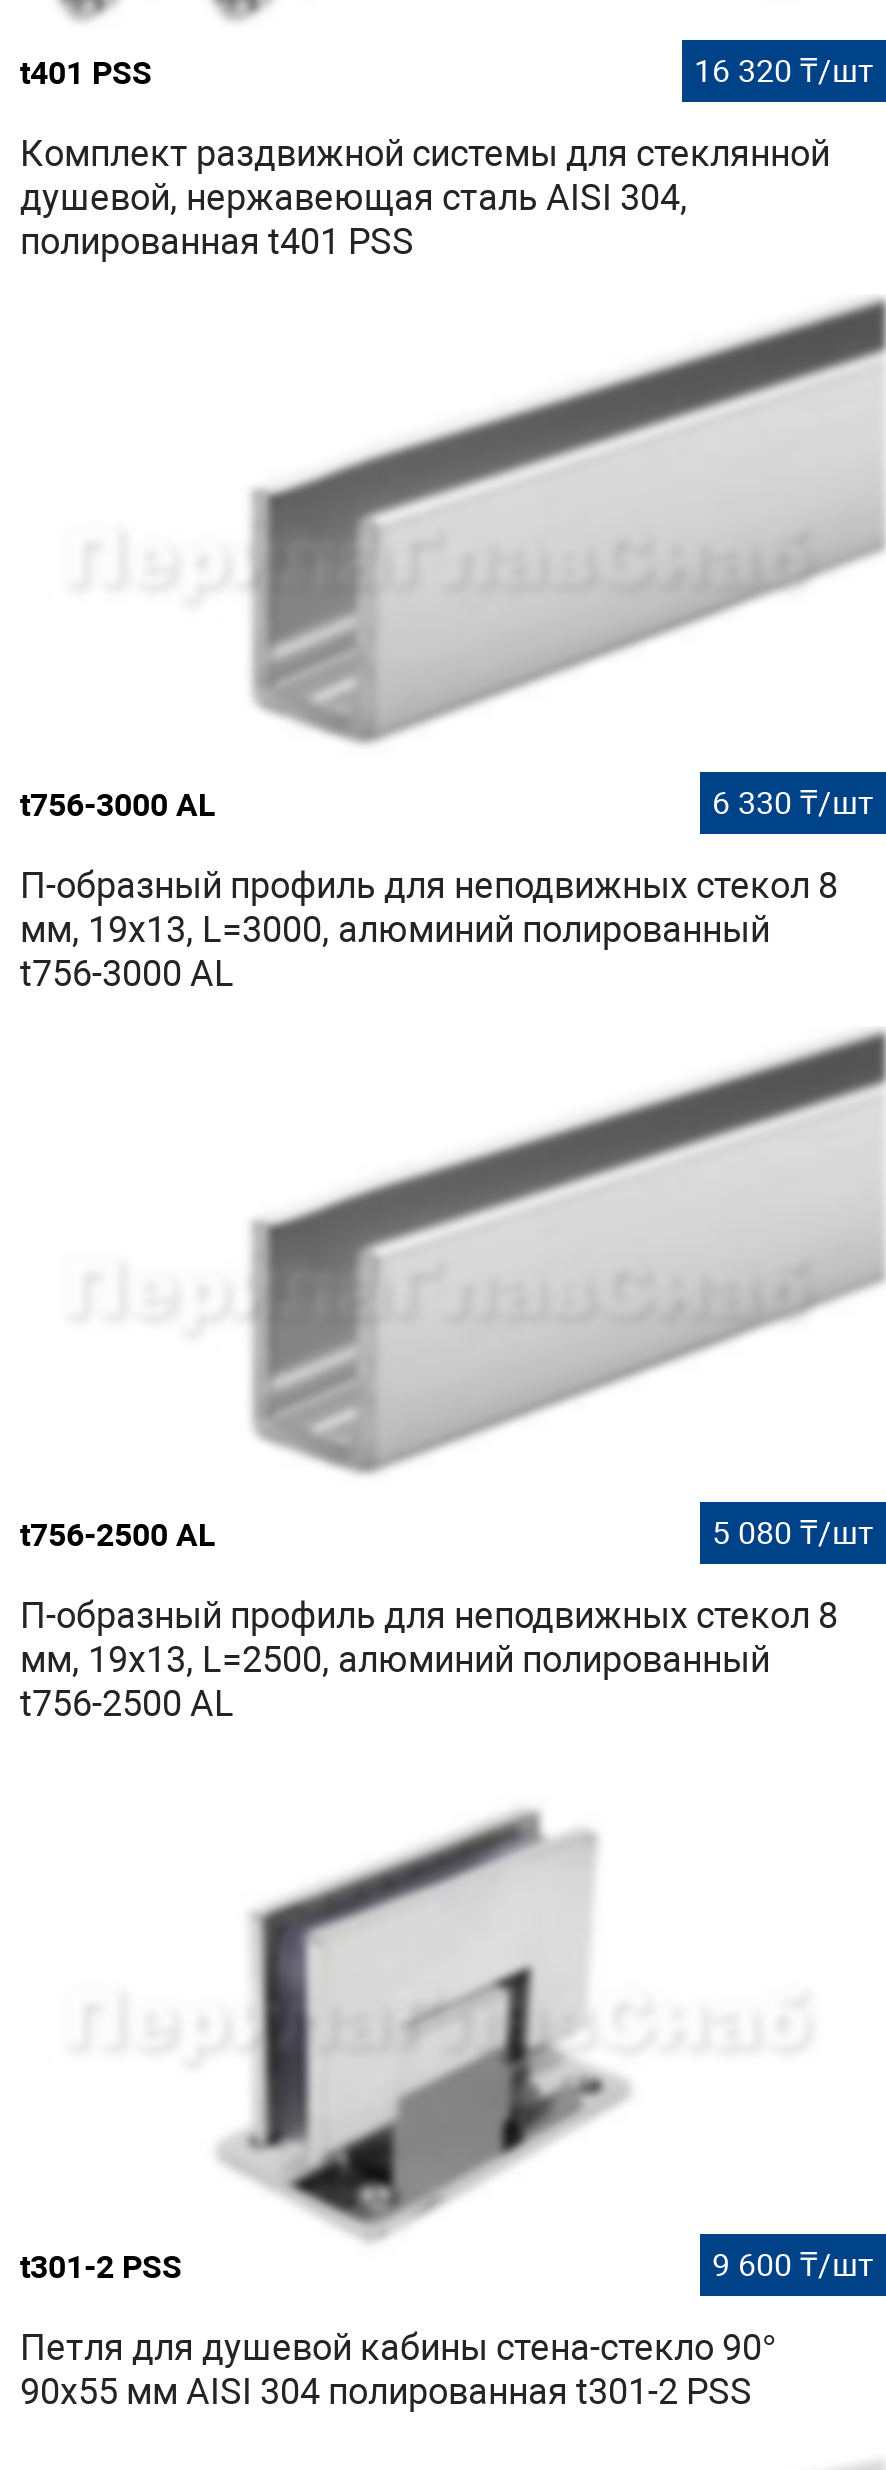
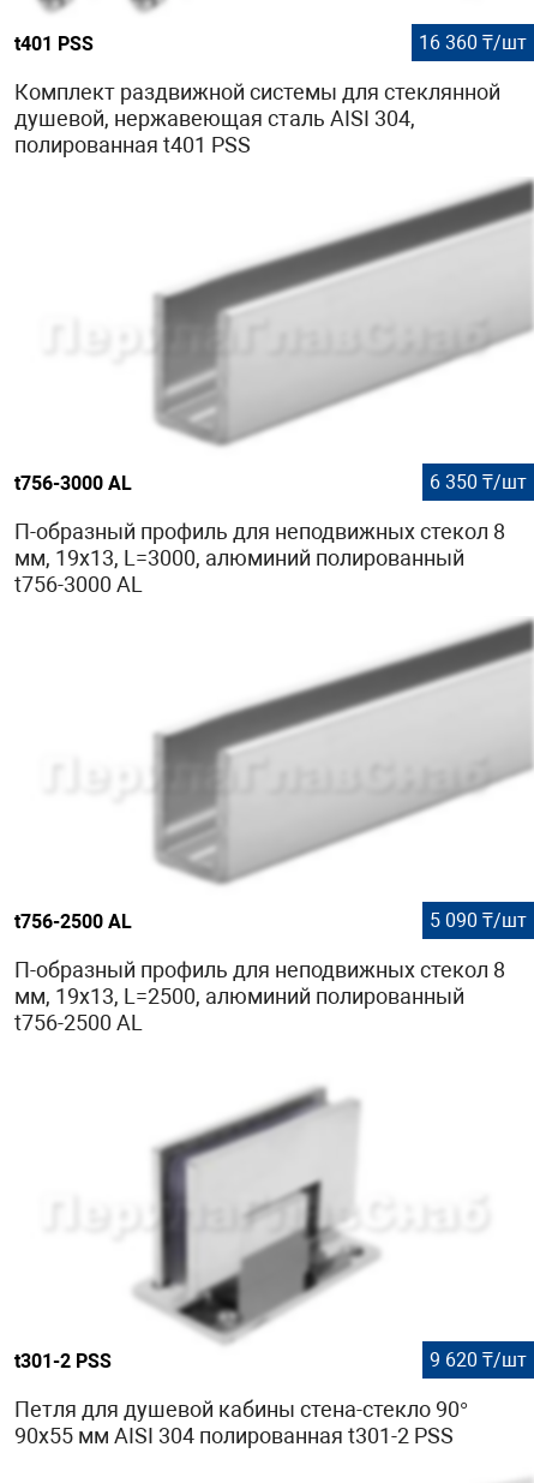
[694,52,874,90] 16 320 ₸/шт -> [419,31,527,54] 16 360 ₸/шт
[712,783,874,821] 6 330 ₸/шт -> [430,470,527,493] 6 350 ₸/шт
[712,1514,874,1552] 5 080 ₸/шт -> [430,909,527,932] 5 090 ₸/шт
[712,2246,874,2284] 9 600 ₸/шт -> [430,1349,527,1371] 9 620 ₸/шт

